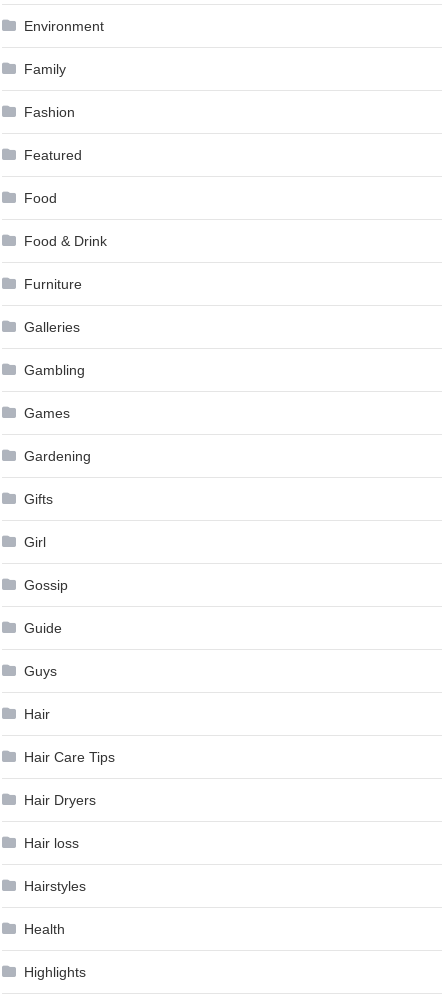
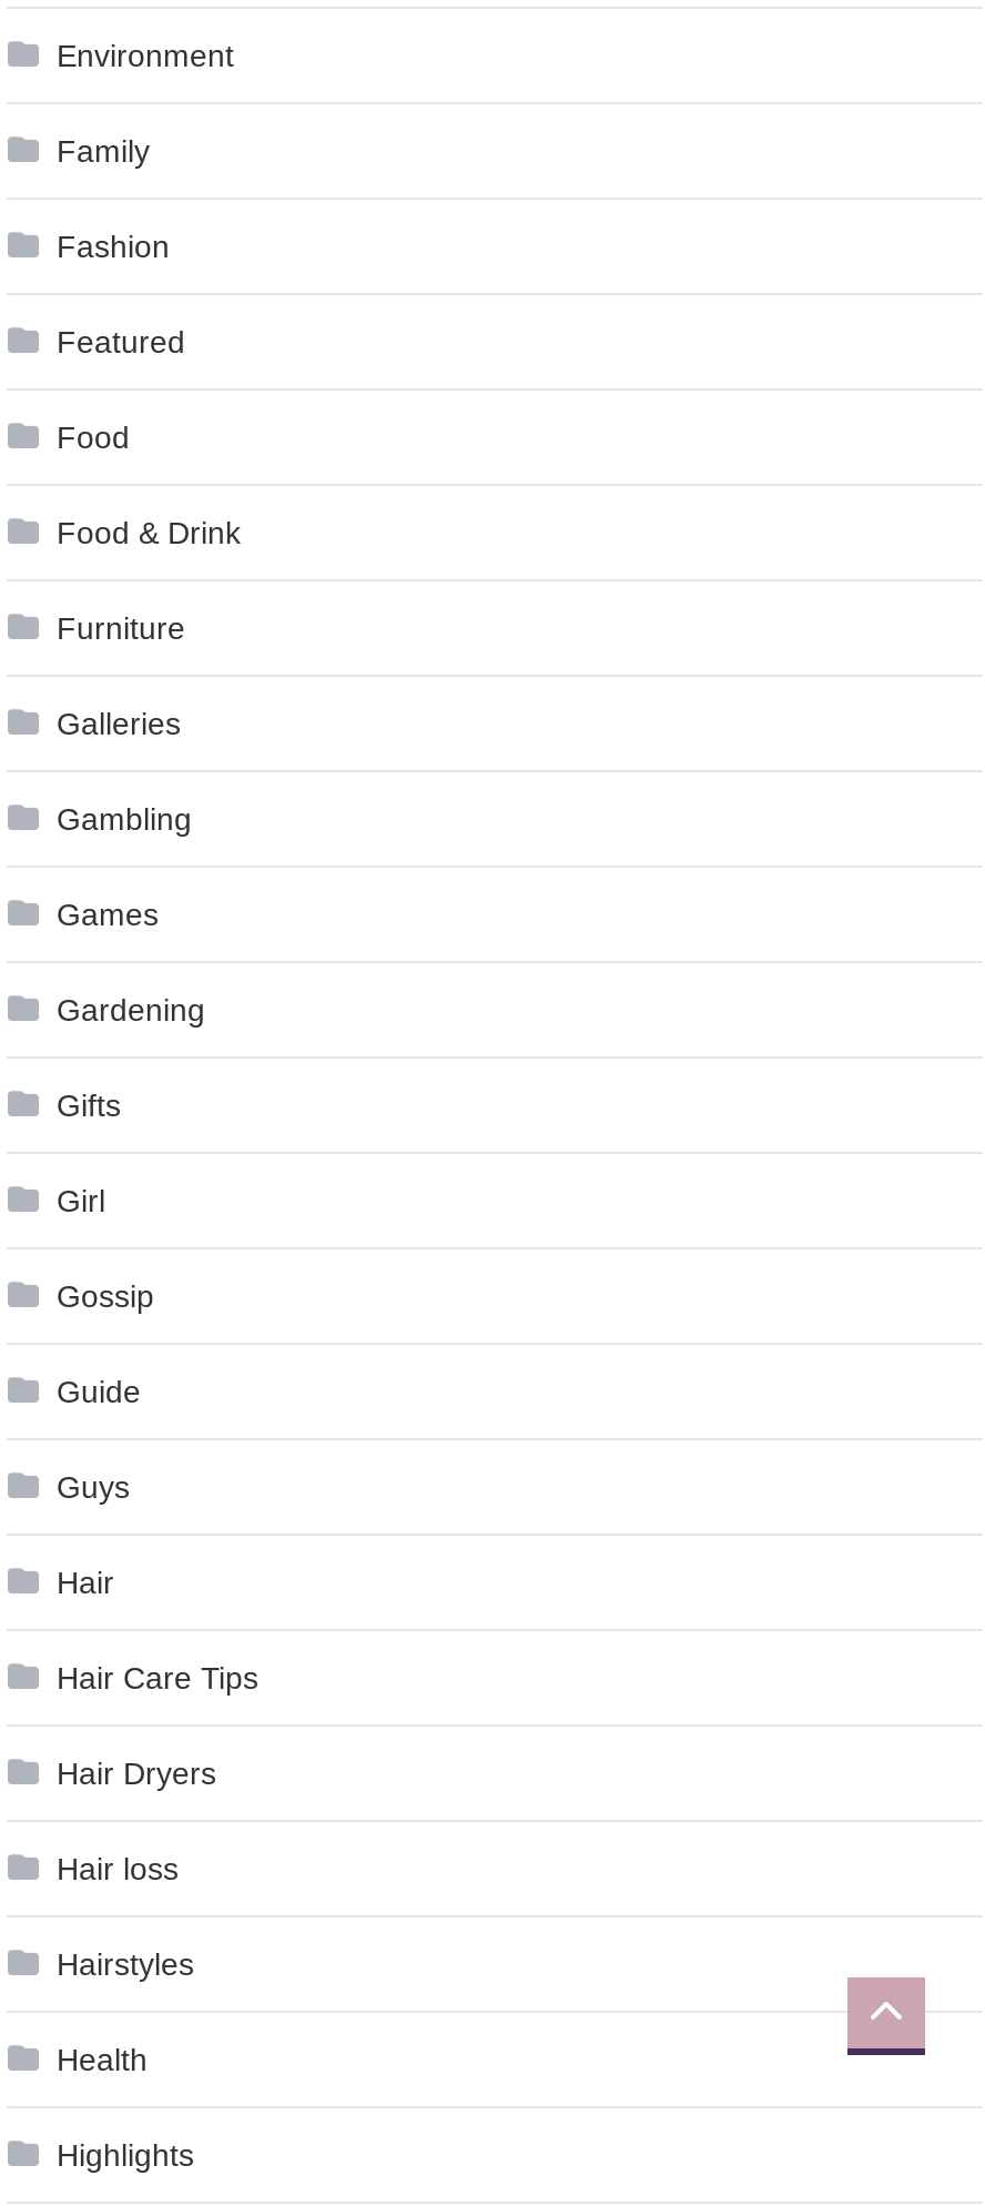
none -> [843,1975,930,2060] [image]

